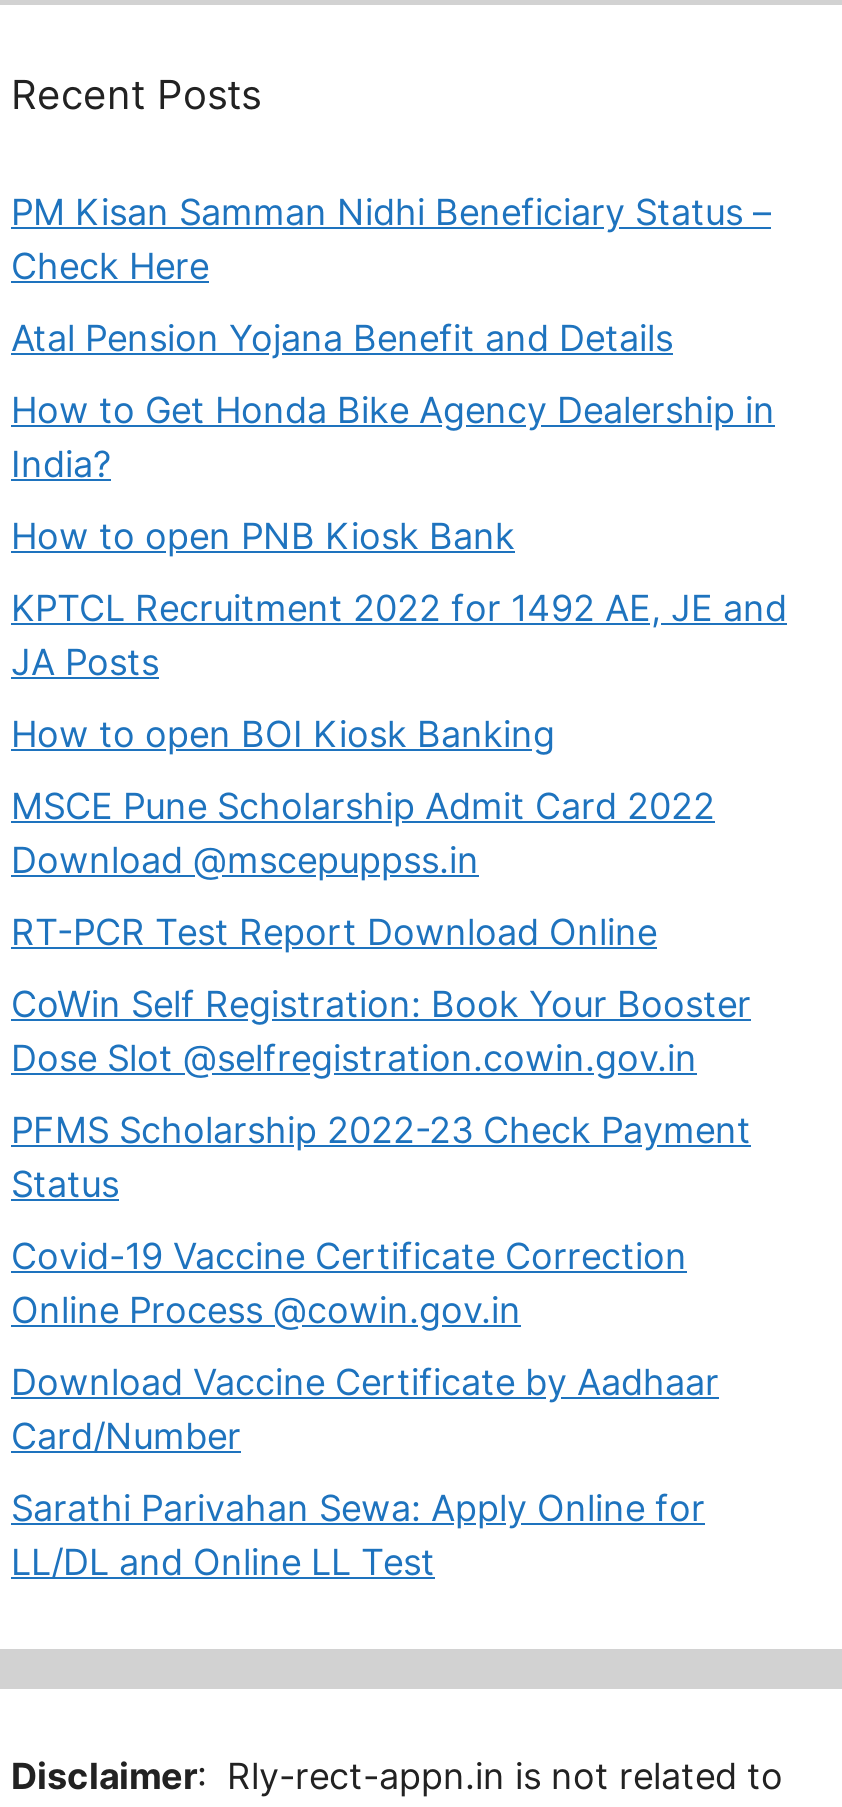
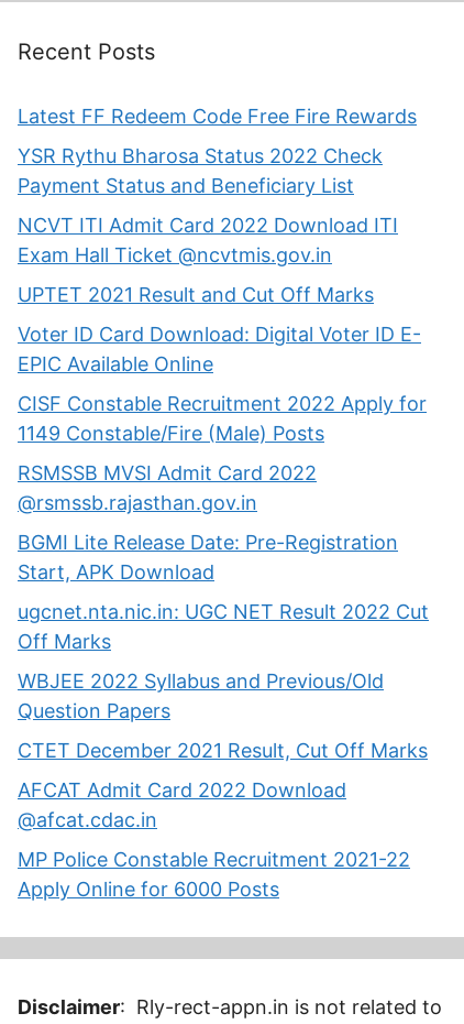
[11,192,771,288] PM Kisan Samman Nidhi Beneficiary Status – | Check Here -> [18,105,417,128] Latest FF Redeem Code Free Fire Rewards
[11,318,673,360] Atal Pension Yojana Benefit and Details -> [18,145,383,197] YSR Rythu Bharosa Status 2022 Check | Payment Status and Beneficiary List
[11,390,775,486] How to Get Honda Bike Agency Dealership in | India? -> [18,214,398,267] NCVT ITI Admit Card 2022 Download ITI | Exam Hall Ticket @ncvtmis.gov.in
[11,516,515,558] How to open PNB Kiosk Bank -> [18,283,374,306] UPTET 2021 Result and Cut Off Marks
[11,588,787,684] KPTCL Recruitment 2022 for 1492 AE, JE and | JA Posts -> [18,323,421,376] Voter ID Card Download: Digital Voter ID E- | EPIC Available Online
[11,714,555,756] How to open BOI Kiosk Banking -> [18,392,427,445] CISF Constable Recruitment 2022 Apply for | 1149 Constable/Fire (Male) Posts
[11,786,715,882] MSCE Pune Scholarship Admit Card 2022 | Download @mscepuppss.in -> [18,462,317,515] RSMSSB MVSI Admit Card 2022 | @rsmssb.rajasthan.gov.in
[11,912,657,954] RT-PCR Test Report Download Online -> [18,531,398,584] BGMI Lite Release Date: Pre-Registration | Start, APK Download
[11,984,751,1080] CoWin Self Registration: Book Your Booster | Dose Slot @selfregistration.cowin.gov.in -> [18,600,429,653] ugcnet.nta.nic.in: UGC NET Result 2022 Cut | Off Marks
[11,1110,751,1206] PFMS Scholarship 2022-23 Check Payment | Status -> [18,670,384,723] WBJEE 2022 Syllabus and Previous/Old | Question Papers
[11,1236,687,1332] Covid-19 Vaccine Certificate Correction | Online Process @cowin.gov.in -> [18,739,428,762] CTET December 2021 Result, Cut Off Marks
[11,1362,719,1458] Download Vaccine Certificate by Aadhaar | Card/Number -> [18,779,346,832] AFCAT Admit Card 2022 Download | @afcat.cdac.in
[11,1488,705,1584] Sarathi Parivahan Sewa: Apply Online for | LL/DL and Online LL Test -> [18,848,410,901] MP Police Constable Recruitment 2021-22 | Apply Online for 6000 Posts

